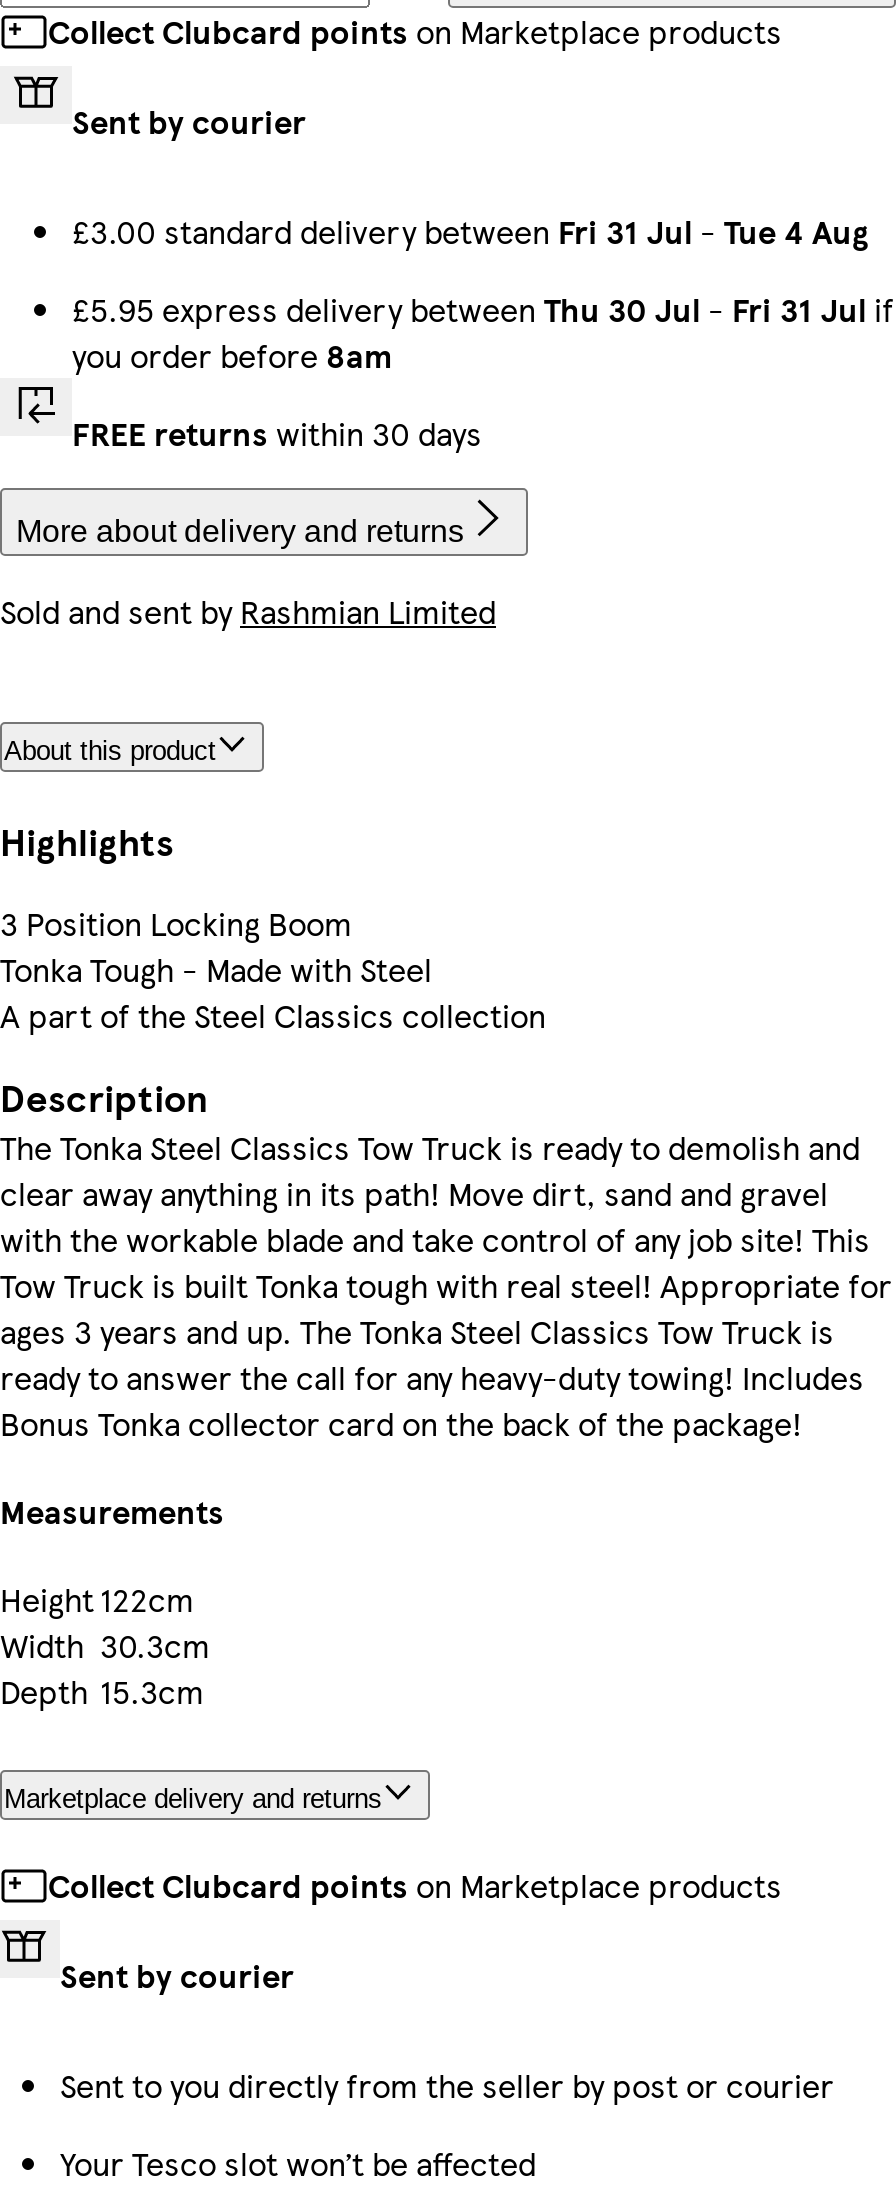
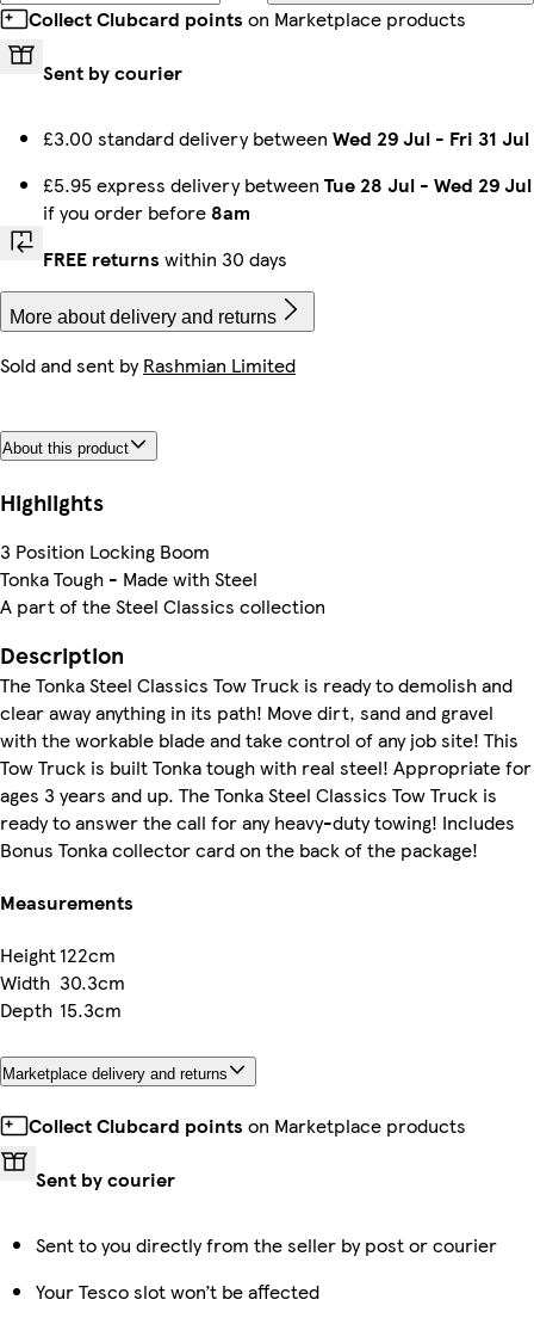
[72,208,868,254] £3.00 standard delivery between Fri 31 Jul - Tue 4 Aug -> [43,124,529,152] £3.00 standard delivery between Wed 29 Jul - Fri 31 Jul
[72,286,894,378] £5.95 express delivery between Thu 30 Jul - Fri 31 Jul if | you order before 8am -> [43,171,532,226] £5.95 express delivery between Tue 28 Jul - Wed 29 Jul | if you order before 8am

